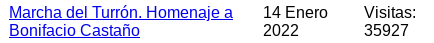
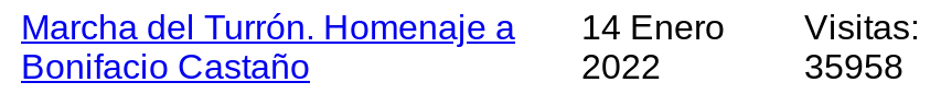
[364,22,409,39] 35927 -> [804,49,903,86] 35958

